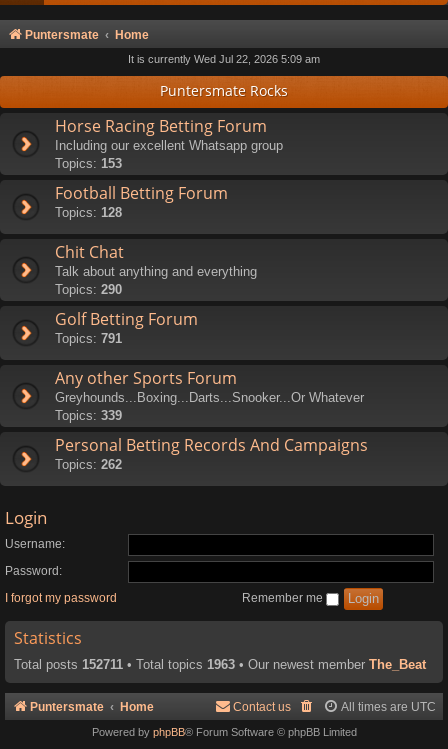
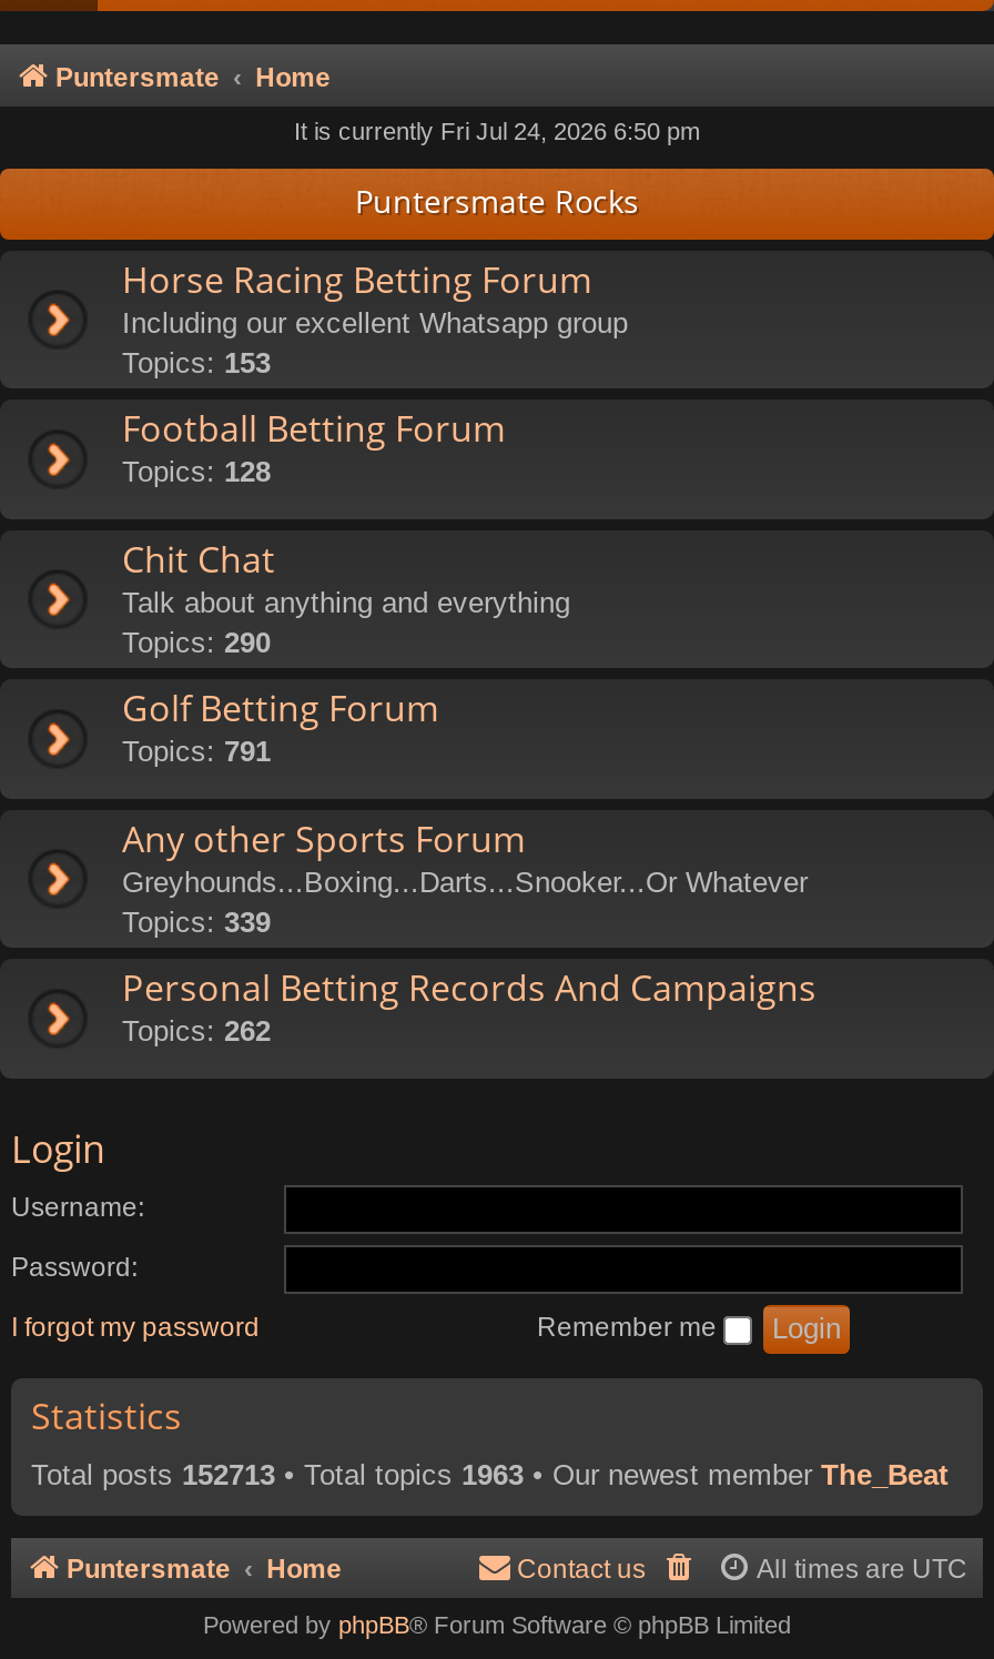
[128,53,320,65] It is currently Wed Jul 22, 2026 5:09 am -> [294,118,700,144] It is currently Fri Jul 24, 2026 6:50 pm
[14,657,426,672] Total posts 152711 • Total topics 1963 • Our newest member The_Beat -> [31,1459,947,1492] Total posts 152713 • Total topics 1963 • Our newest member The_Beat

